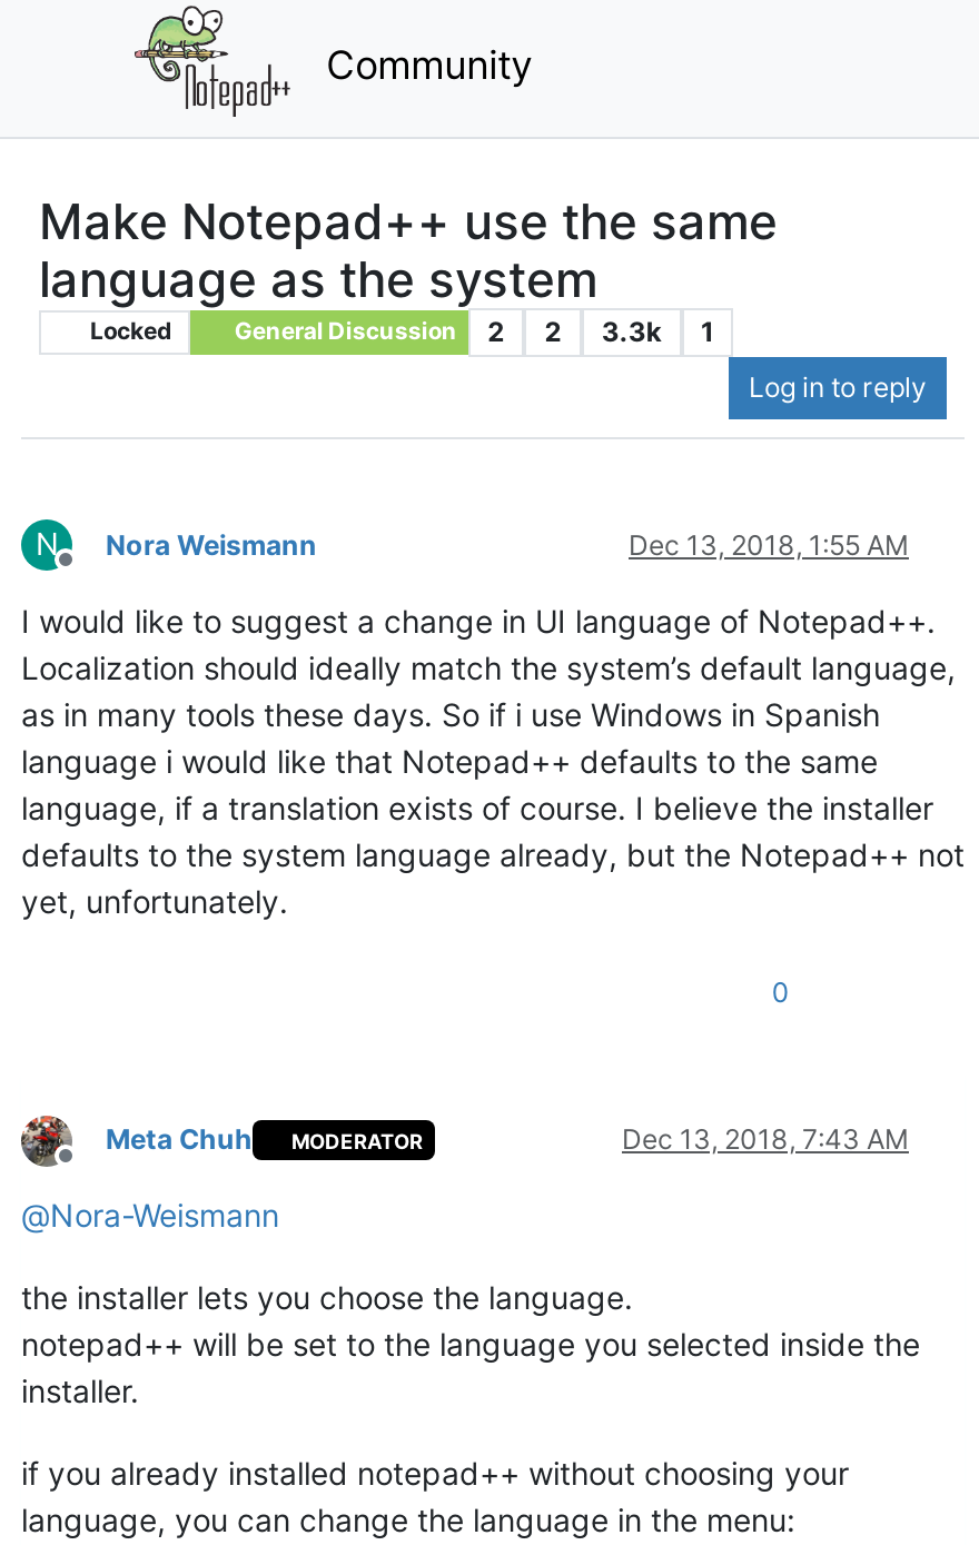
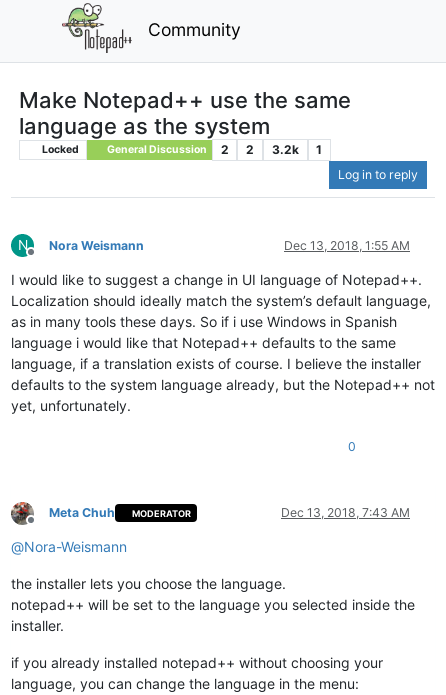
[85,315,714,348] Locked General Discussion 2 2 3.3k 1 -> [40,142,322,157] Locked General Discussion 2 2 3.2k 1

